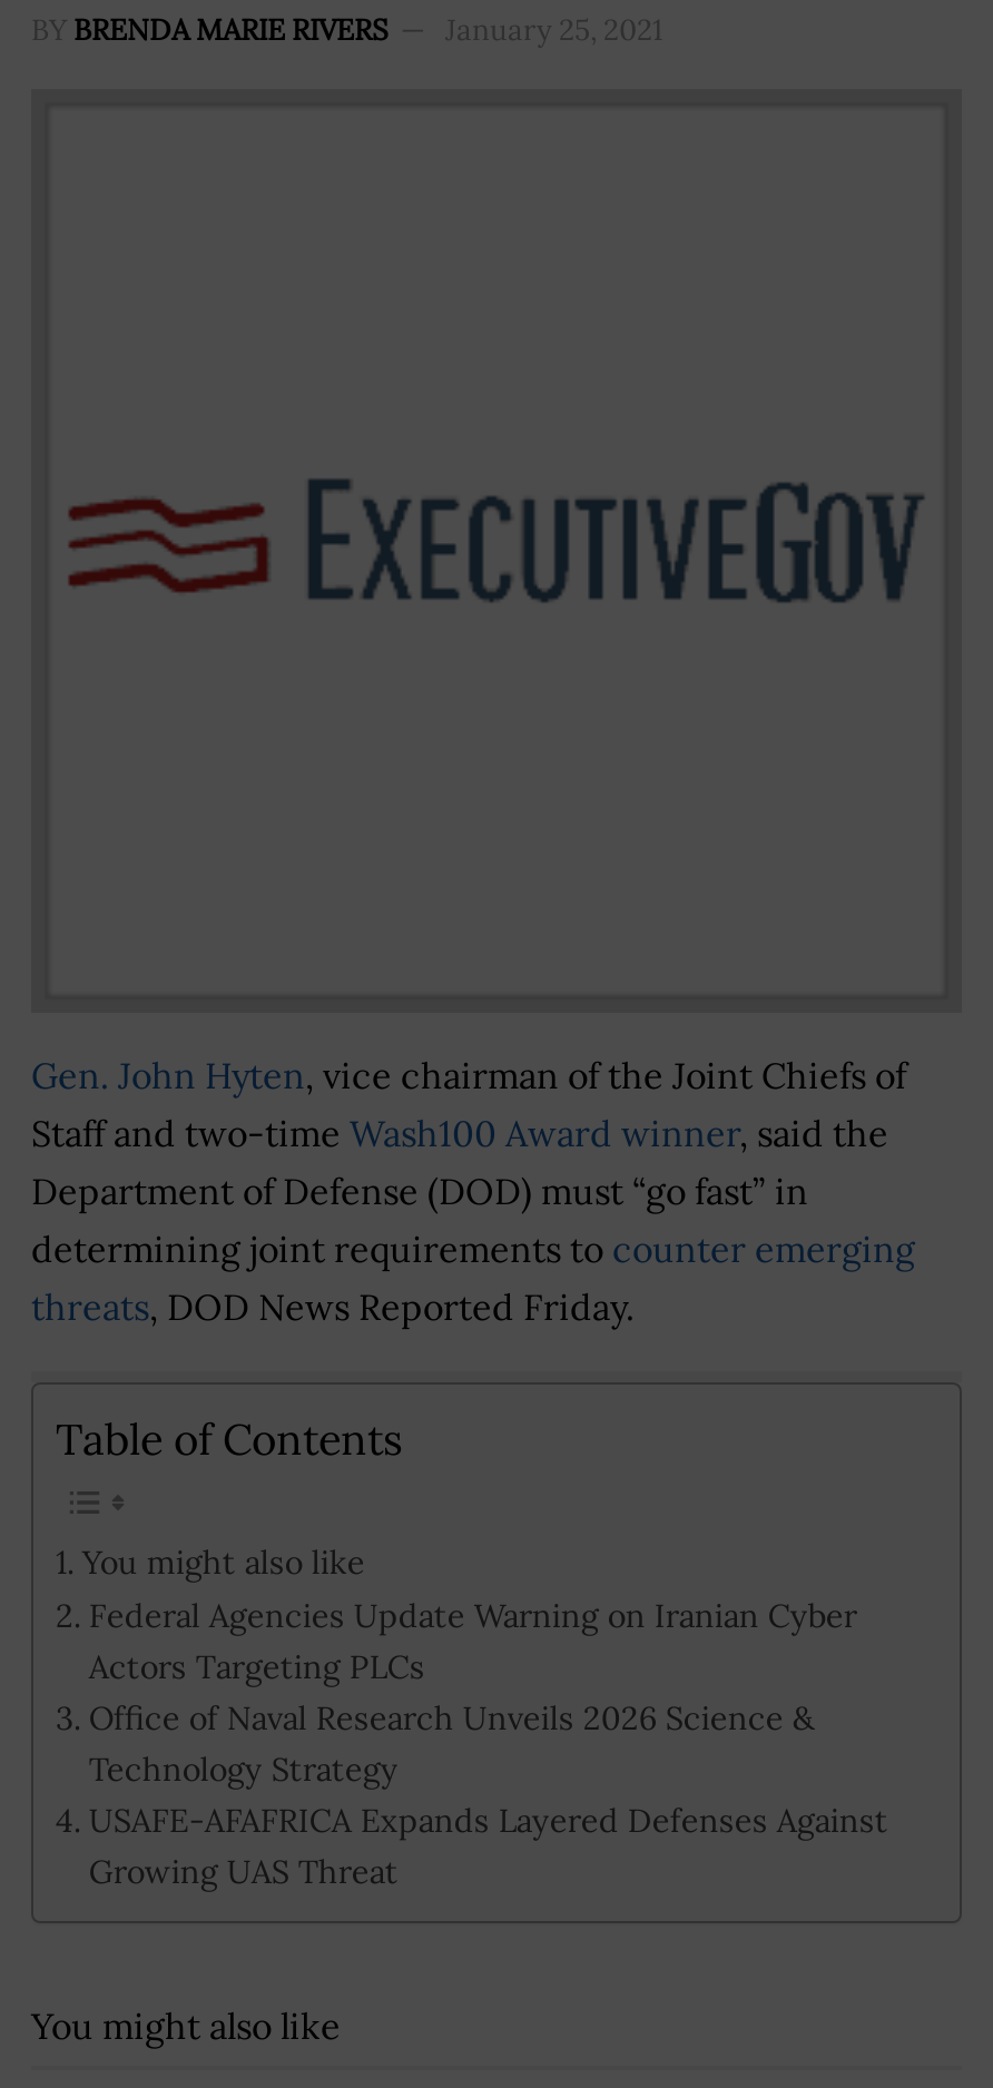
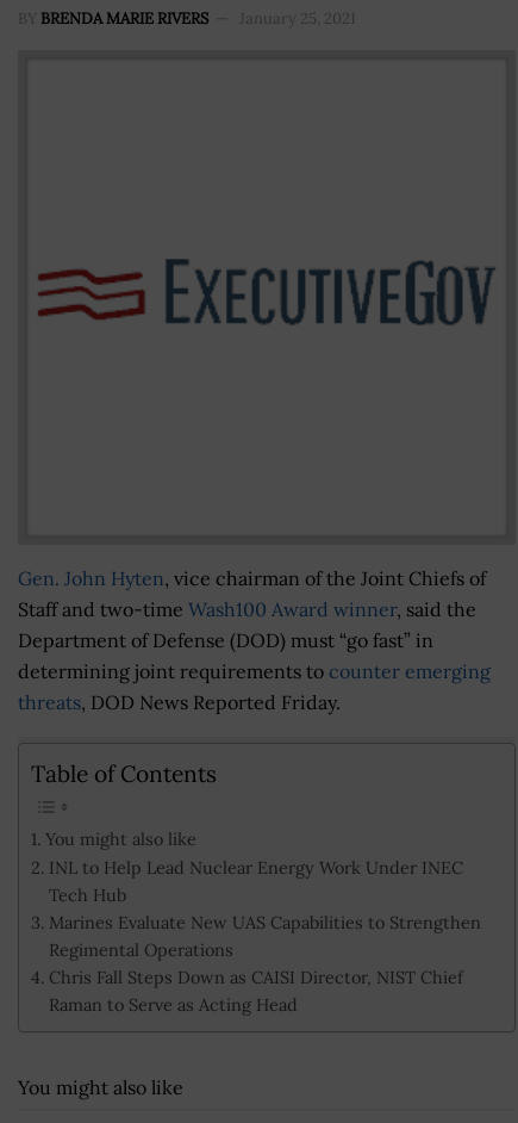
[89,1594,888,1893] Federal Agencies Update Warning on Iranian Cyber | Actors Targeting PLCs | Office of Naval Research Unveils 2026 Science & | Technology Strategy | USAFE-AFAFRICA Expands Layered Defenses Against | Growing UAS Threat -> [49,856,481,1016] INL to Help Lead Nuclear Energy Work Under INEC | Tech Hub | Marines Evaluate New UAS Capabilities to Strengthen | Regimental Operations | Chris Fall Steps Down as CAISI Director, NIST Chief | Raman to Serve as Acting Head

